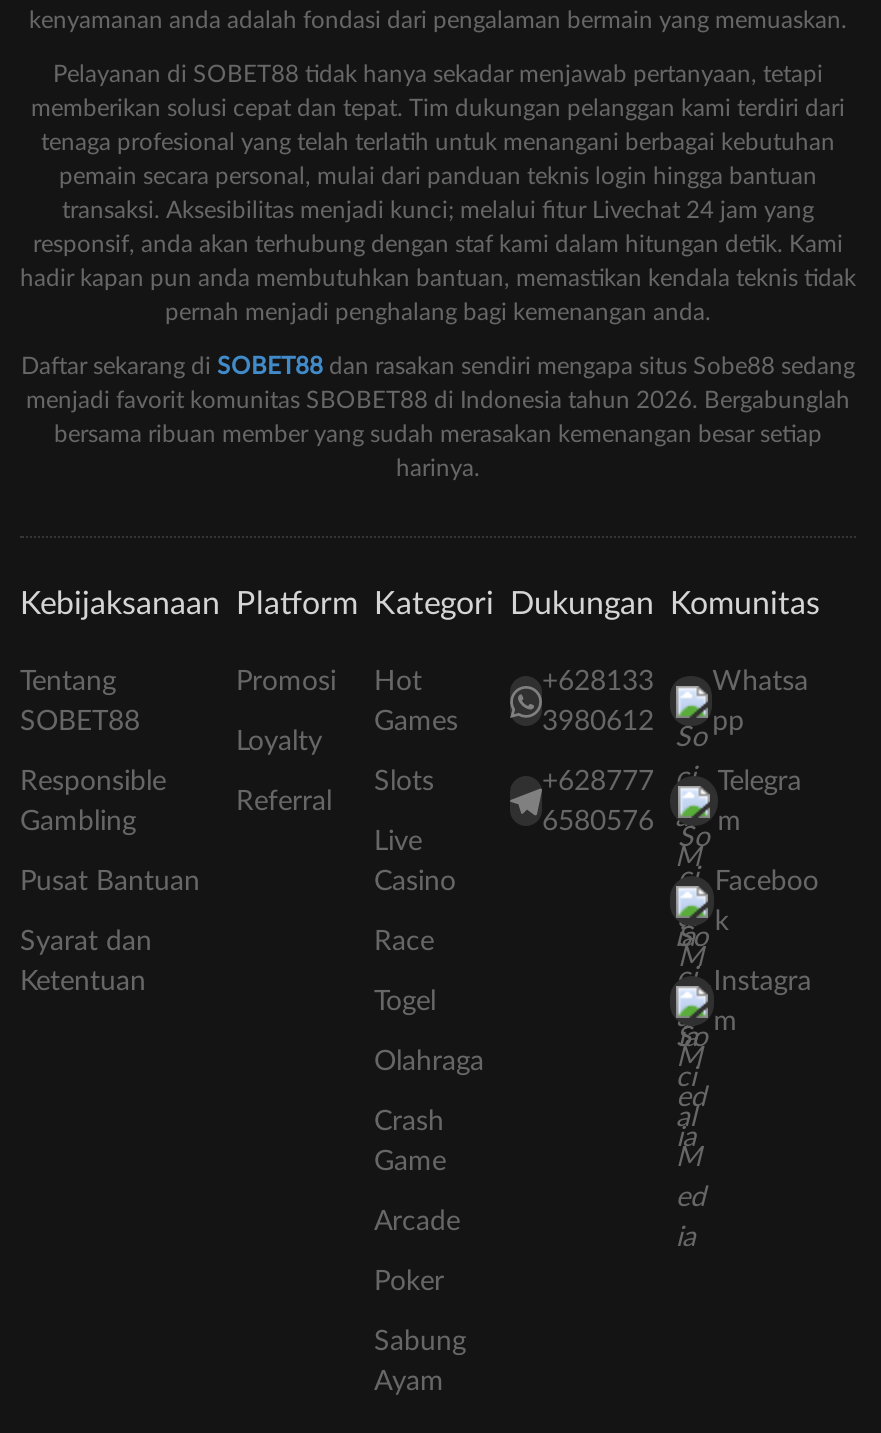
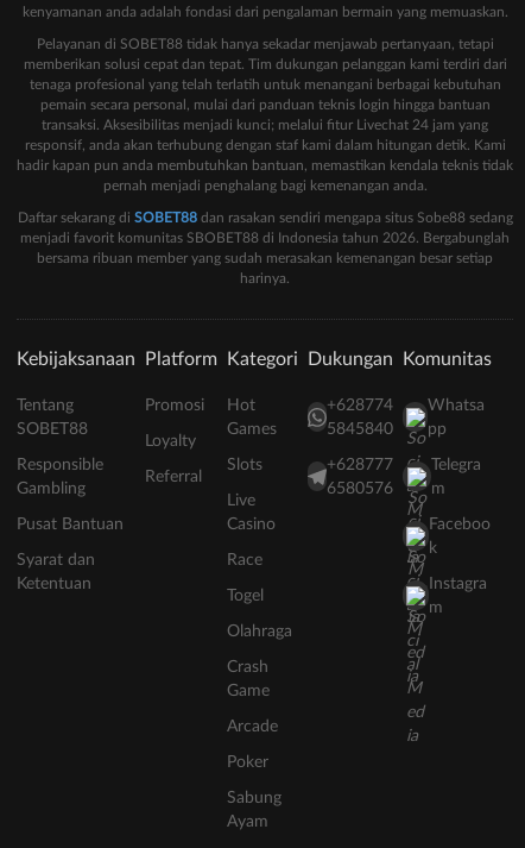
[542,667,654,695] +628133 -> [327,397,393,413] +628774
[542,707,654,735] 3980612 -> [327,421,393,437] 5845840

